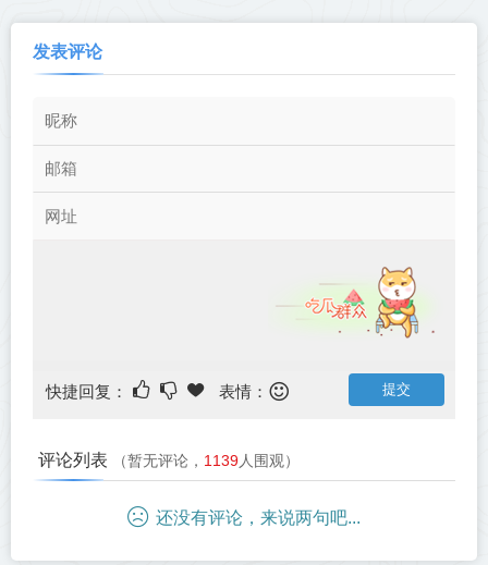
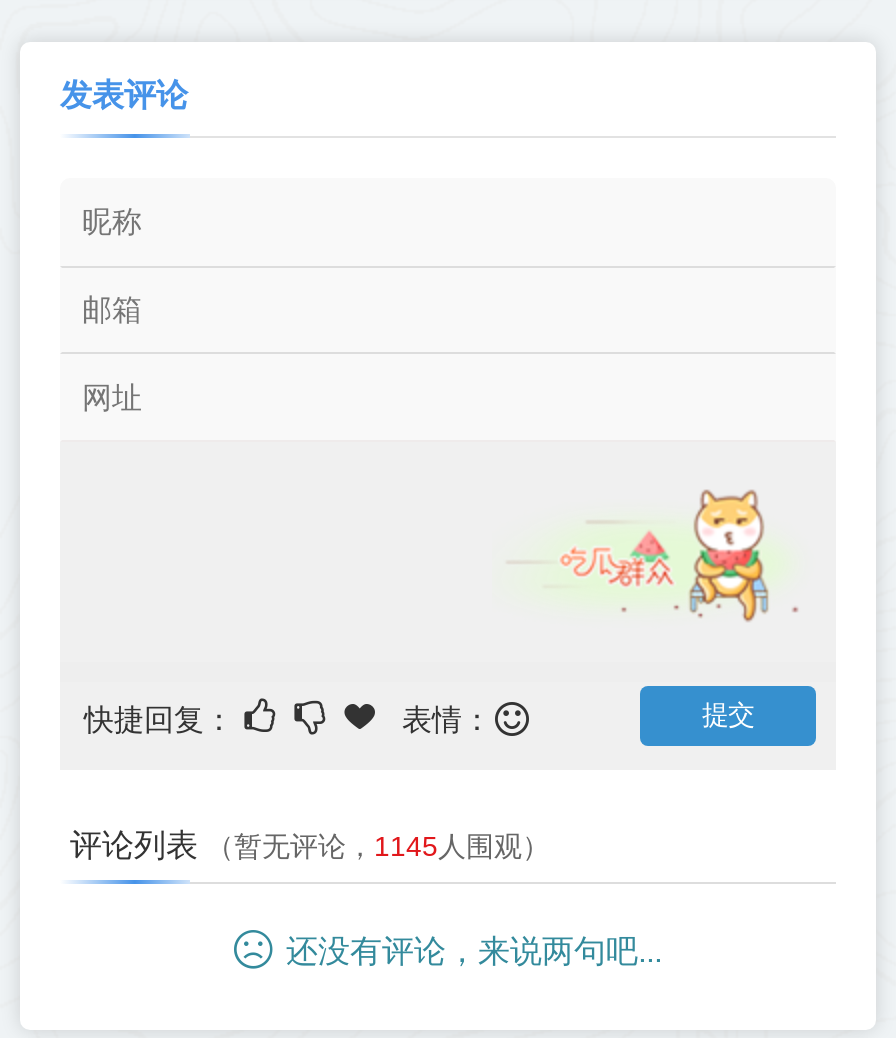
[38,451,300,469] 评论列表（暂无评论，1139人围观） -> [70,828,550,862] 评论列表（暂无评论，1145人围观）

